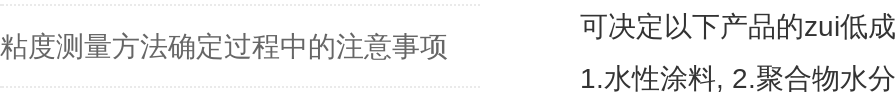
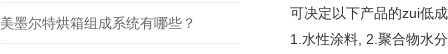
[0,30,448,62] 粘度测量方法确定过程中的注意事项 -> [0,15,196,31] 美墨尔特烘箱组成系统有哪些？

